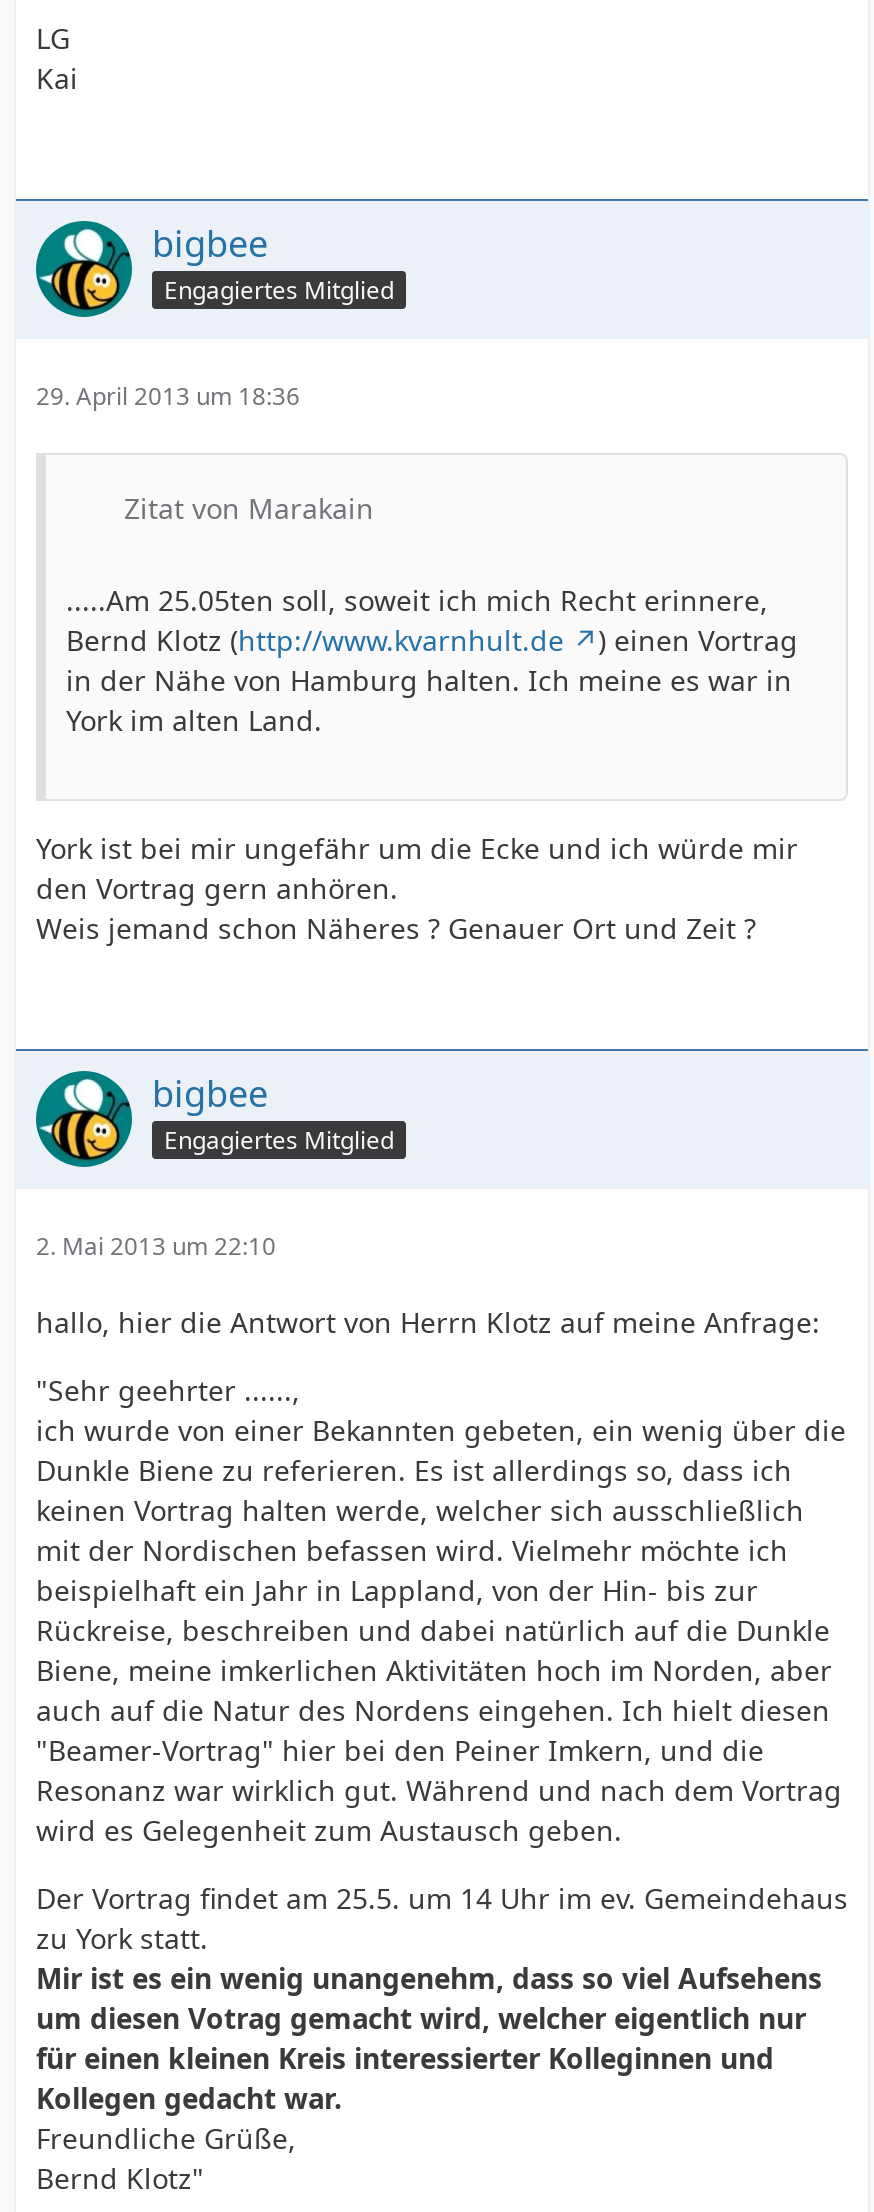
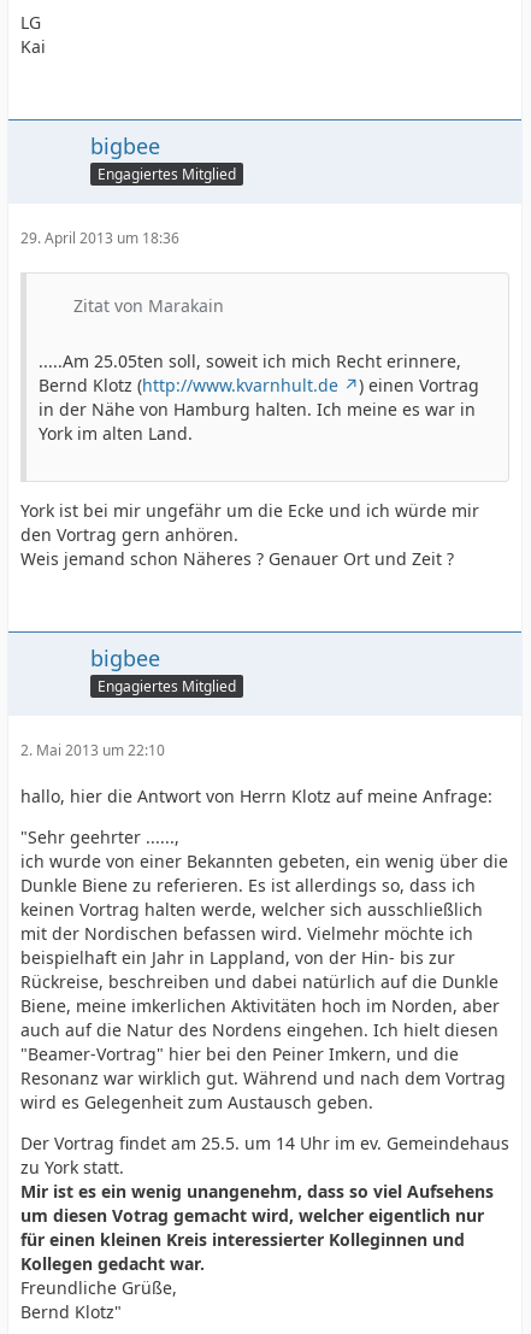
[34,219,134,319] [image] -> none
[34,1069,134,1169] [image] -> none

